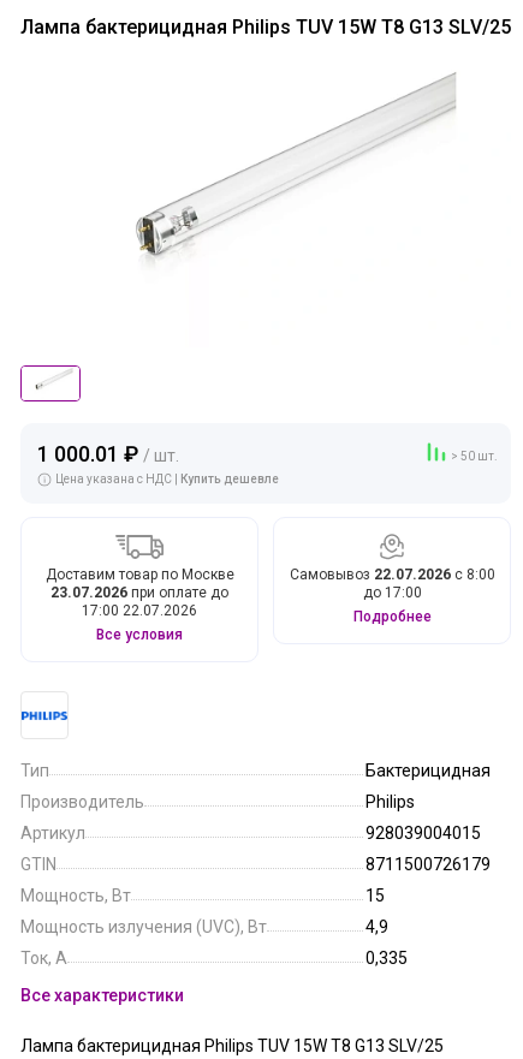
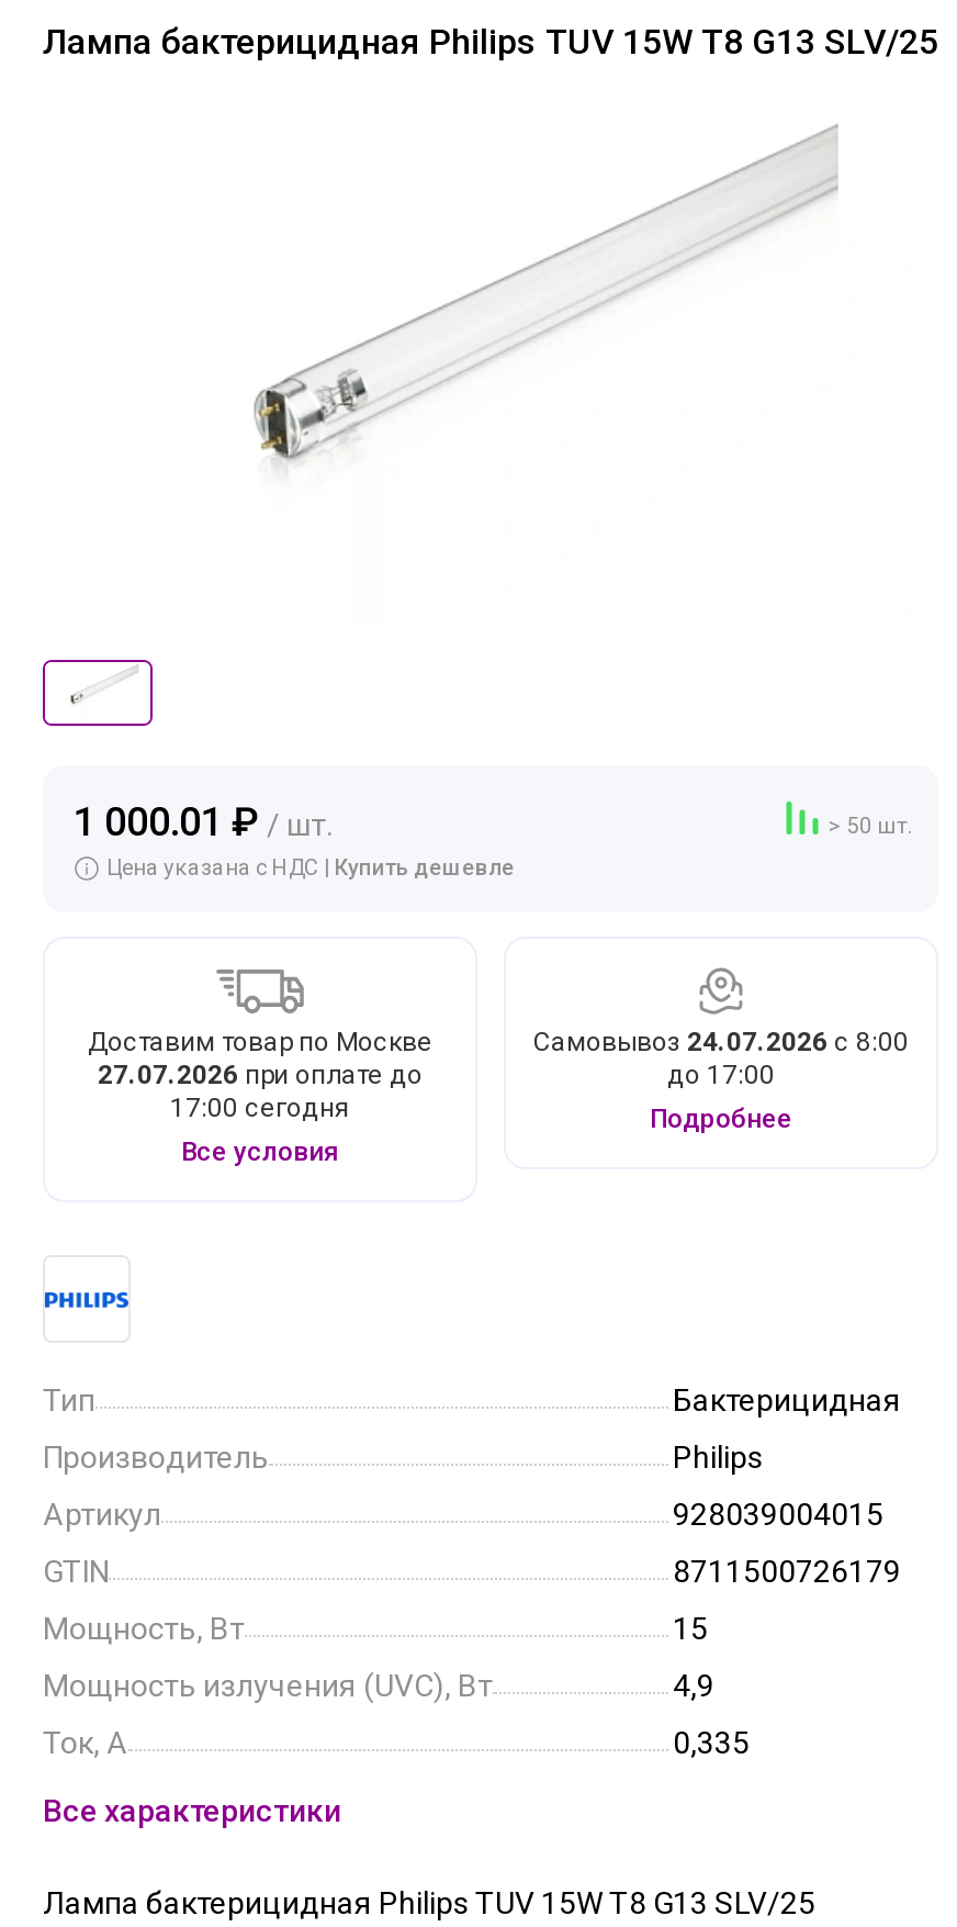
[289,567,495,584] Самовывоз 22.07.2026 с 8:00 -> [533,1028,909,1058] Самовывоз 24.07.2026 с 8:00
[50,585,228,620] 23.07.2026 при оплате до | 17:00 22.07.2026 -> [98,1061,423,1124] 27.07.2026 при оплате до | 17:00 сегодня

